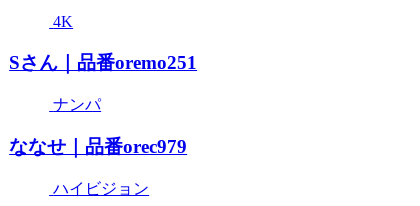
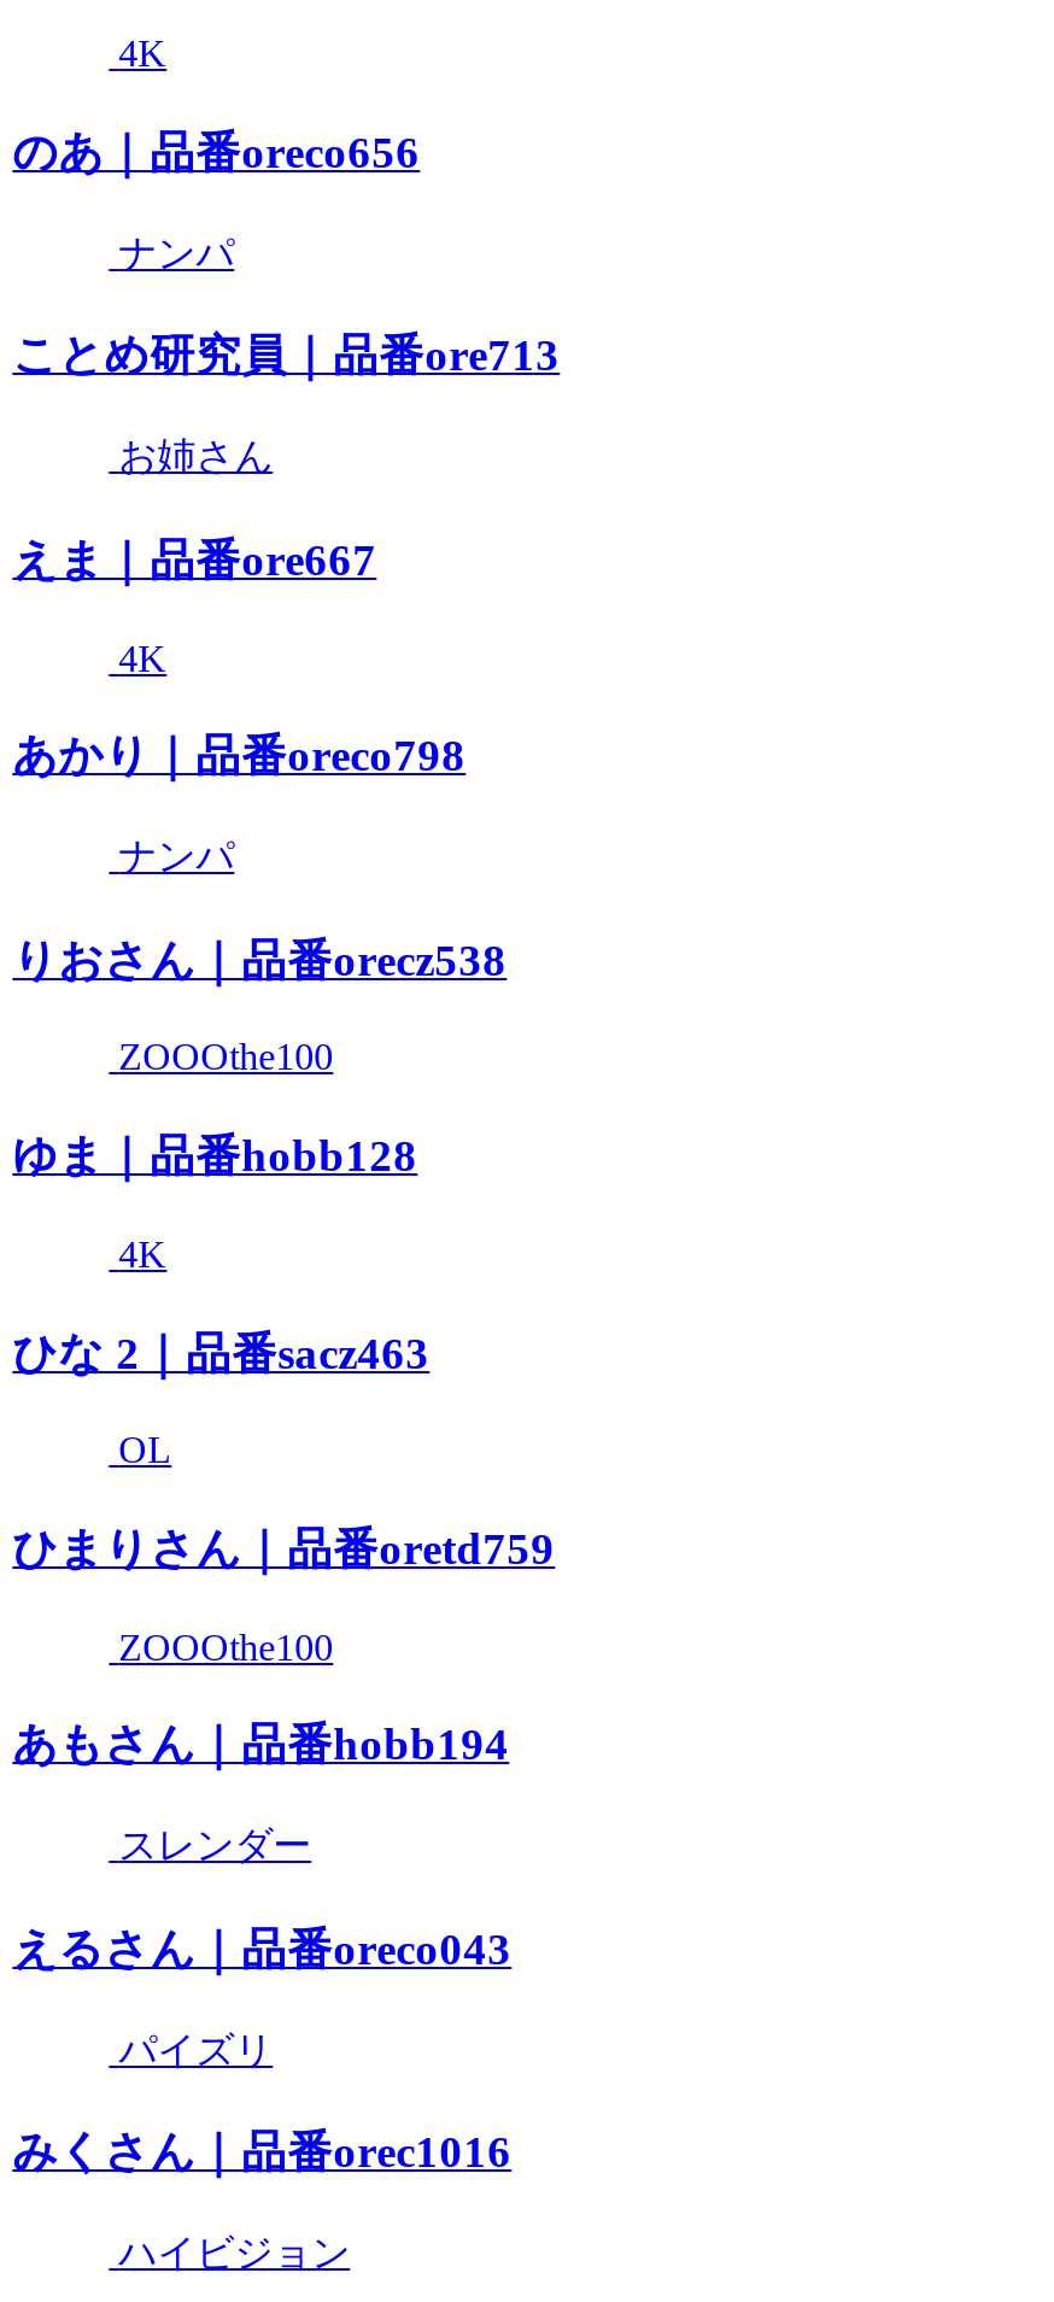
[9,52,197,73] Sさん｜品番oremo251 -> [13,126,420,177] のあ｜品番oreco656
[9,136,187,157] ななせ｜品番orec979 -> [13,330,560,2177] ことめ研究員｜品番ore713 | お姉さん | えま｜品番ore667 | 4K | あかり｜品番oreco798 | ナンパ | りおさん｜品番orecz538 | ZOOOthe100 | ゆま｜品番hobb128 | 4K | ひな 2｜品番sacz463 | OL | ひまりさん｜品番oretd759 | ZOOOthe100 | あもさん｜品番hobb194 | スレンダー | えるさん｜品番oreco043 | パイズリ | みくさん｜品番orec1016

